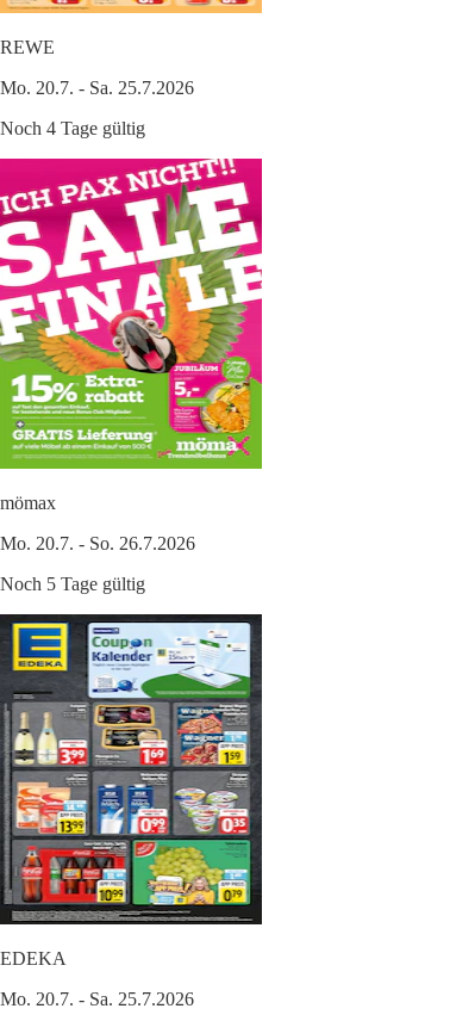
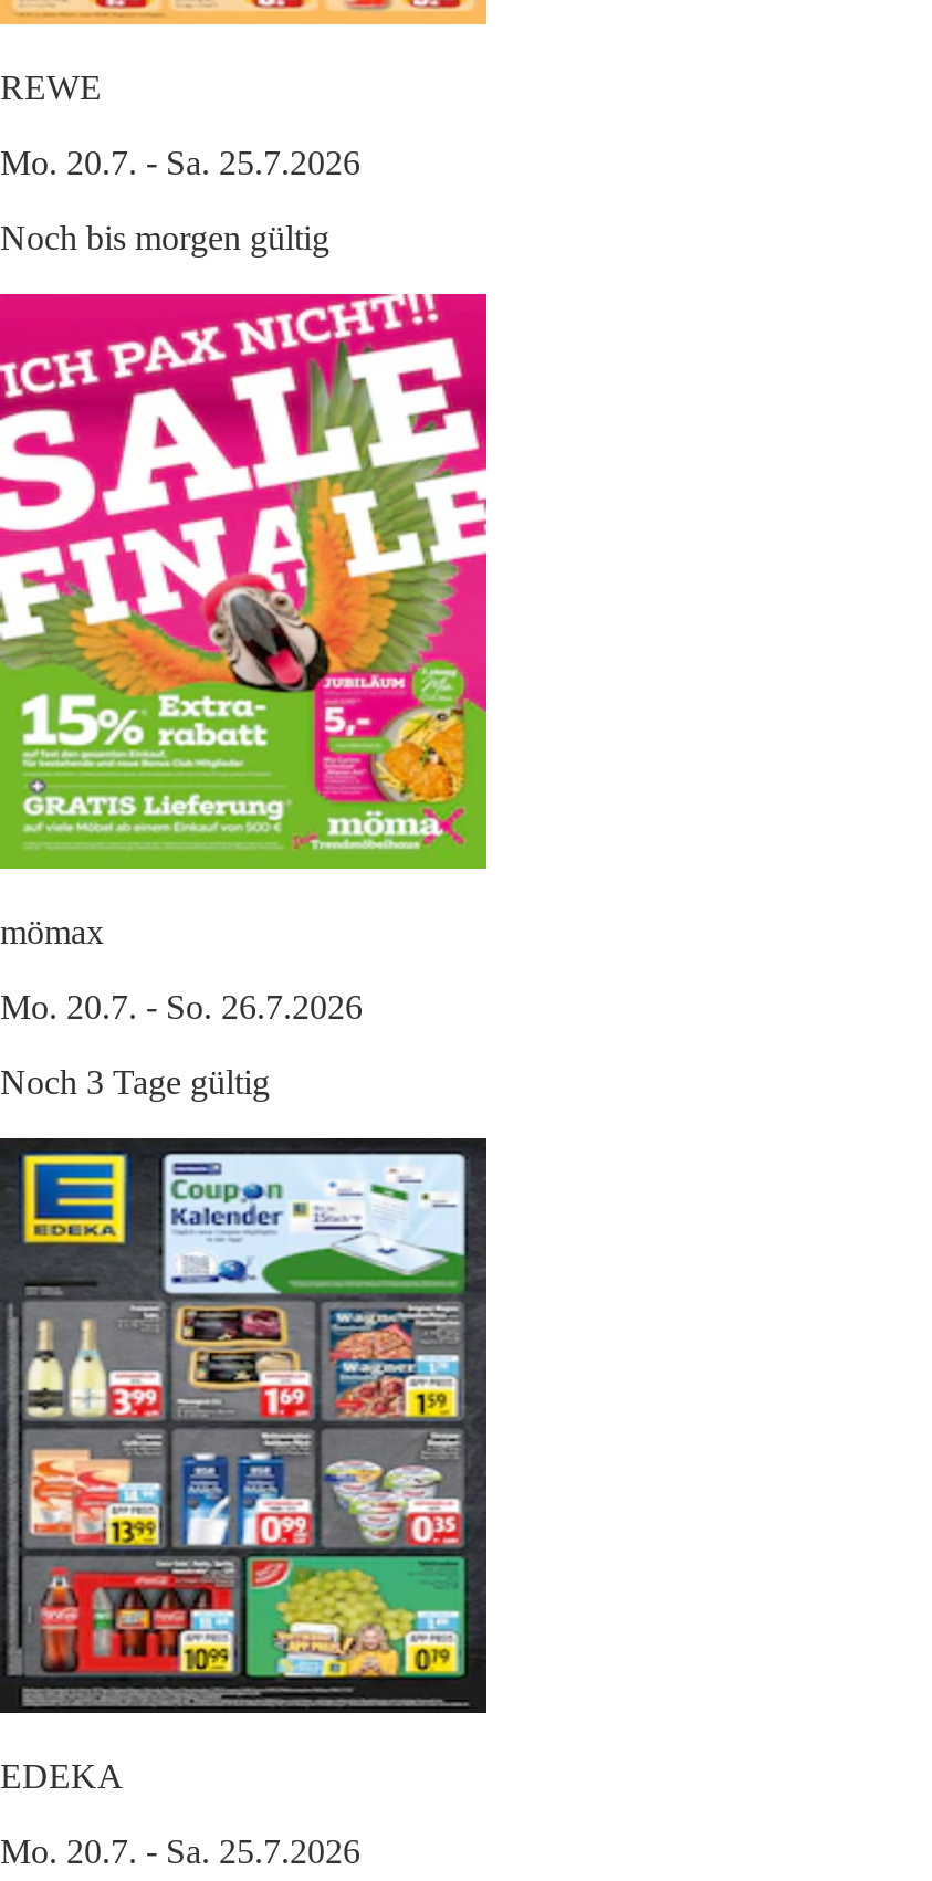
[0,118,145,139] Noch 4 Tage gültig -> [0,219,329,257] Noch bis morgen gültig
[0,574,145,594] Noch 5 Tage gültig -> [0,1064,270,1101] Noch 3 Tage gültig

